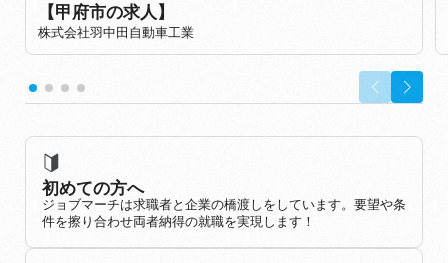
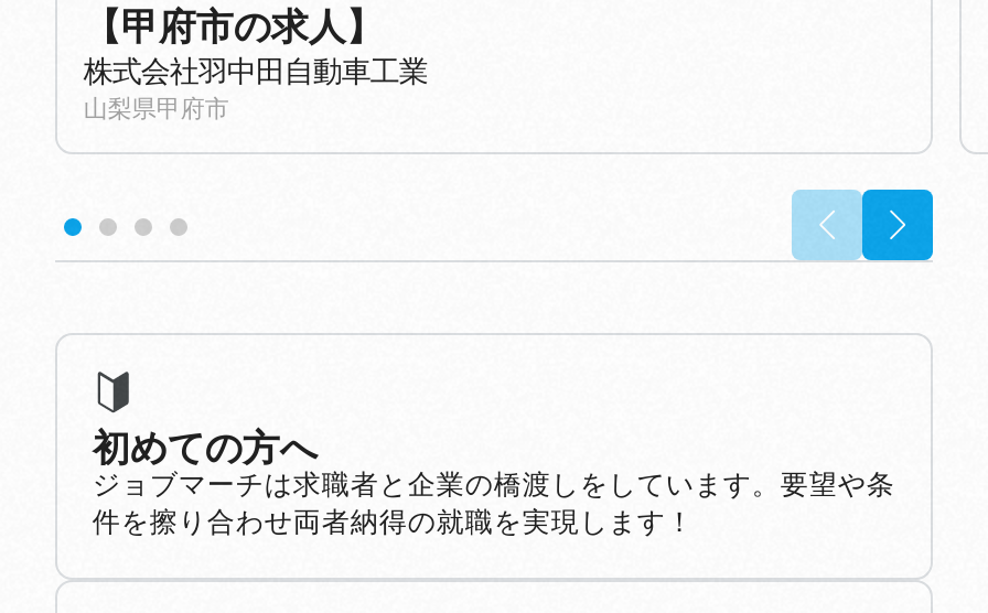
none -> [84,95,229,122] 山梨県甲府市

